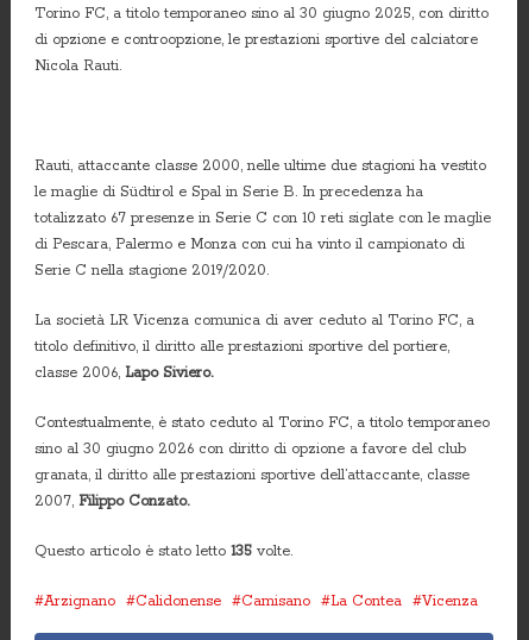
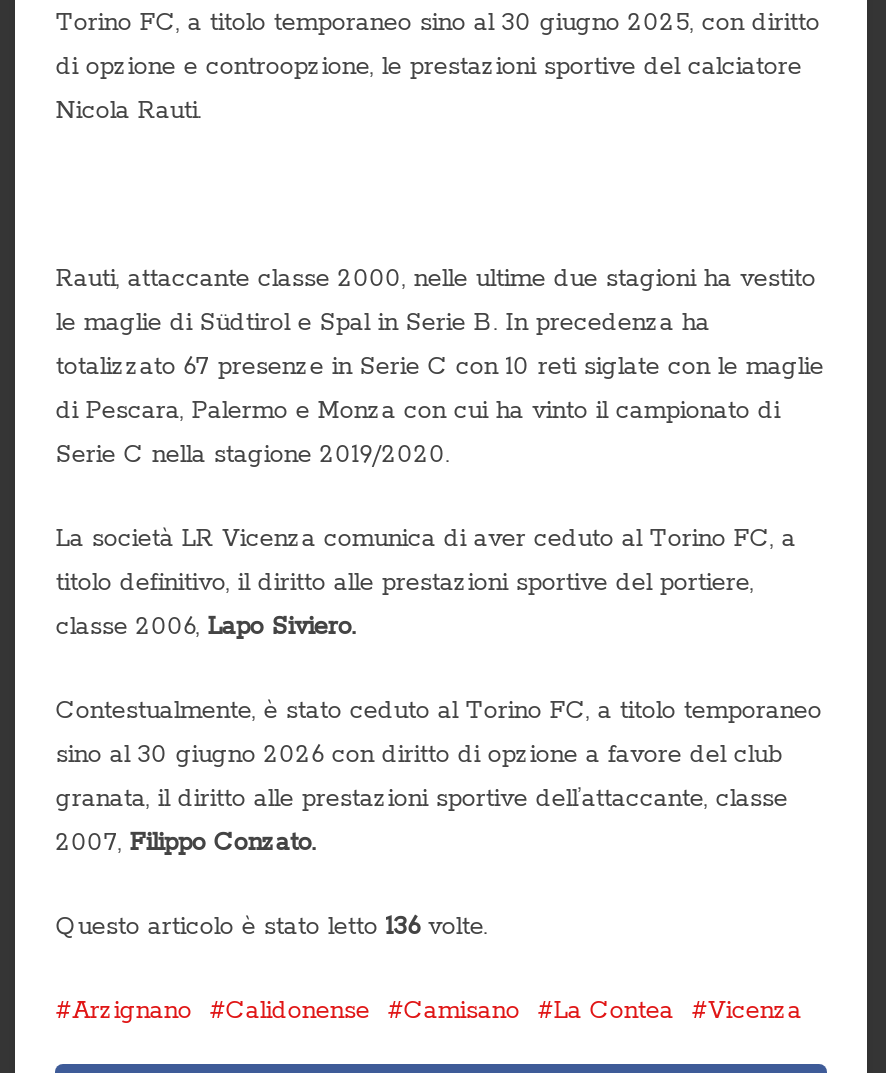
[35,542,293,560] Questo articolo è stato letto 135 volte. -> [55,911,487,941] Questo articolo è stato letto 136 volte.

